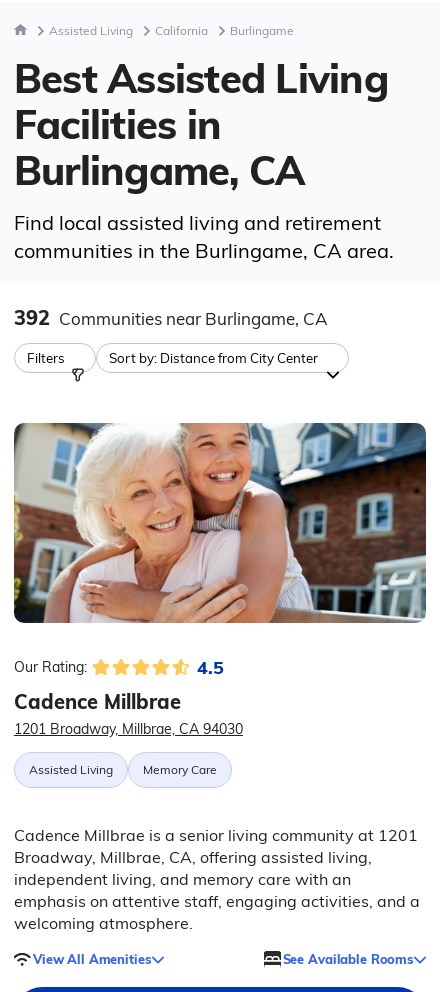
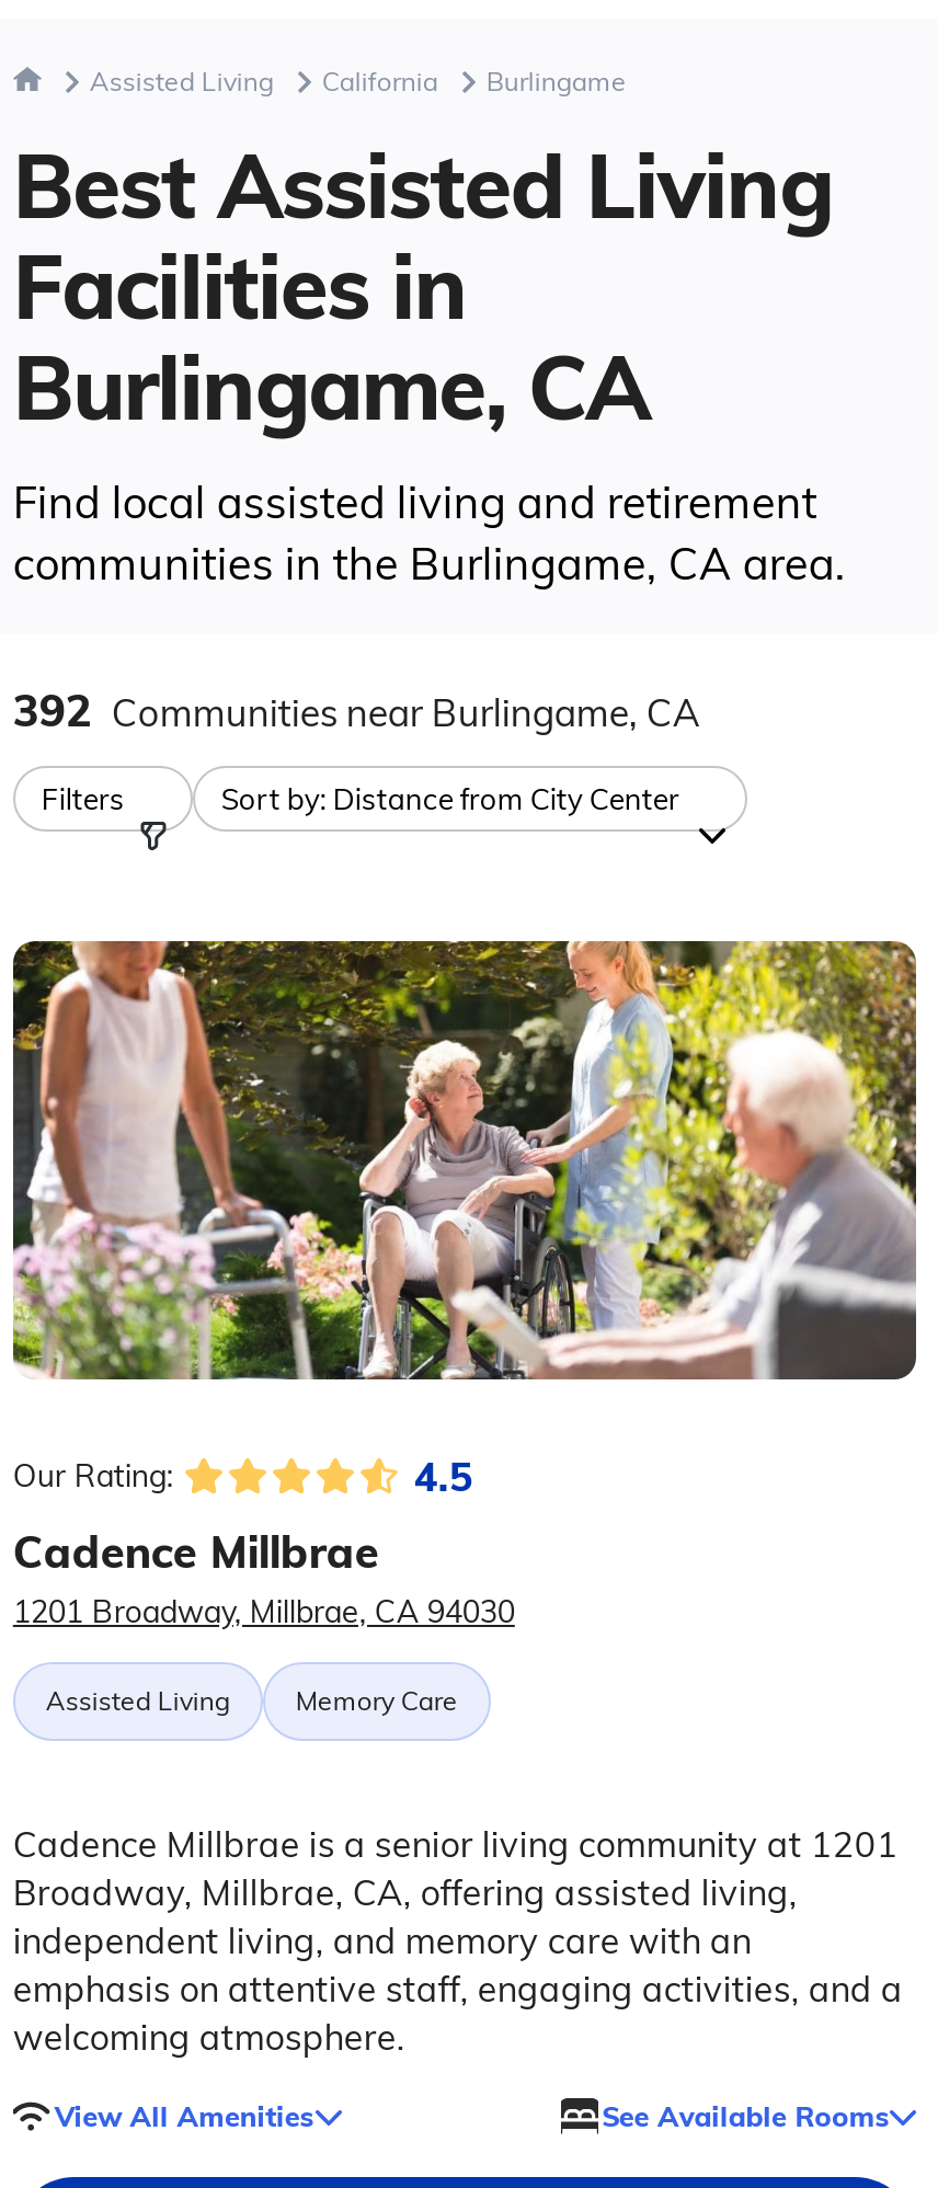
[13,422,427,624] [image] -> [11,939,918,1382] [image]

